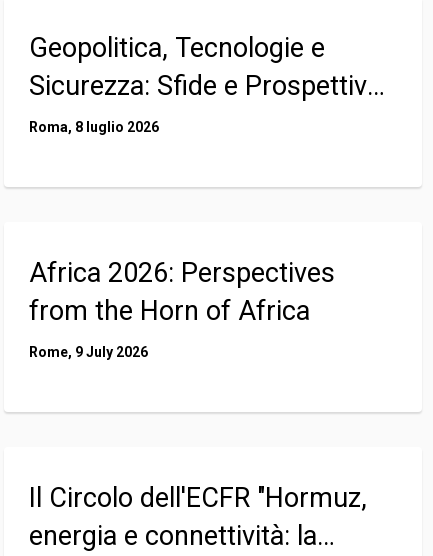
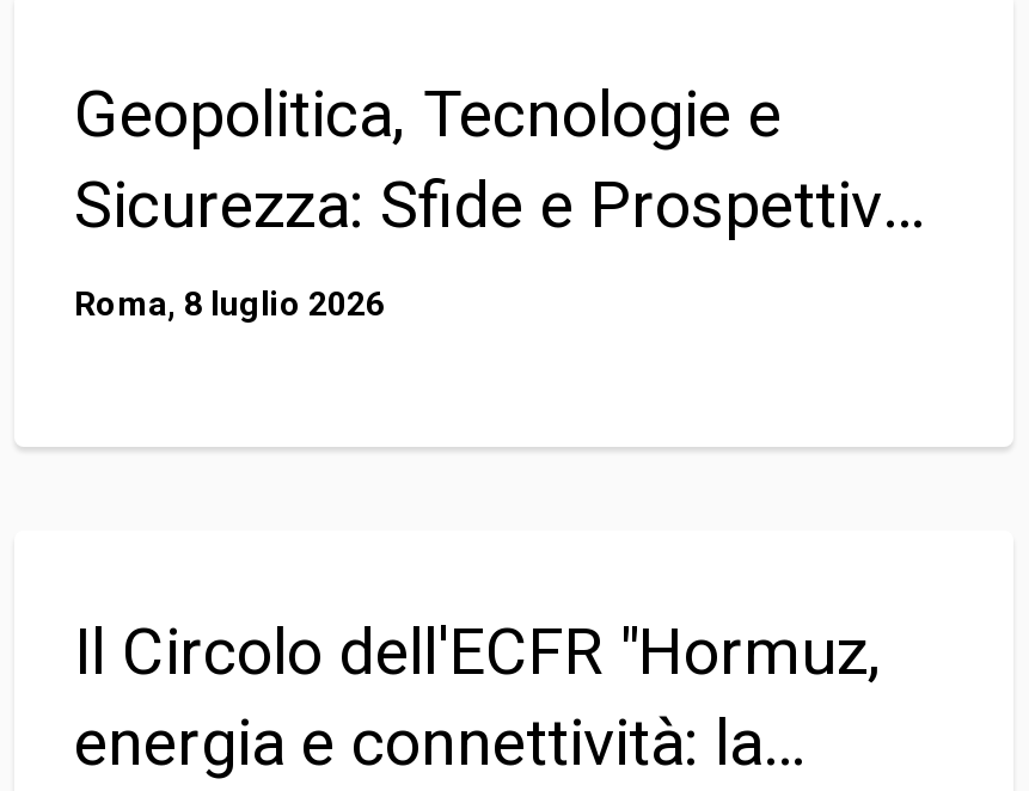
[29,257,335,360] Africa 2026: Perspectives | from the Horn of Africa | Rome, 9 July 2026 -> none

